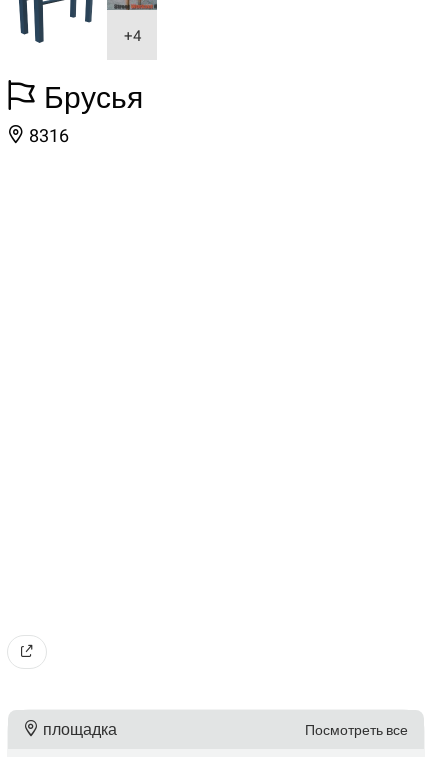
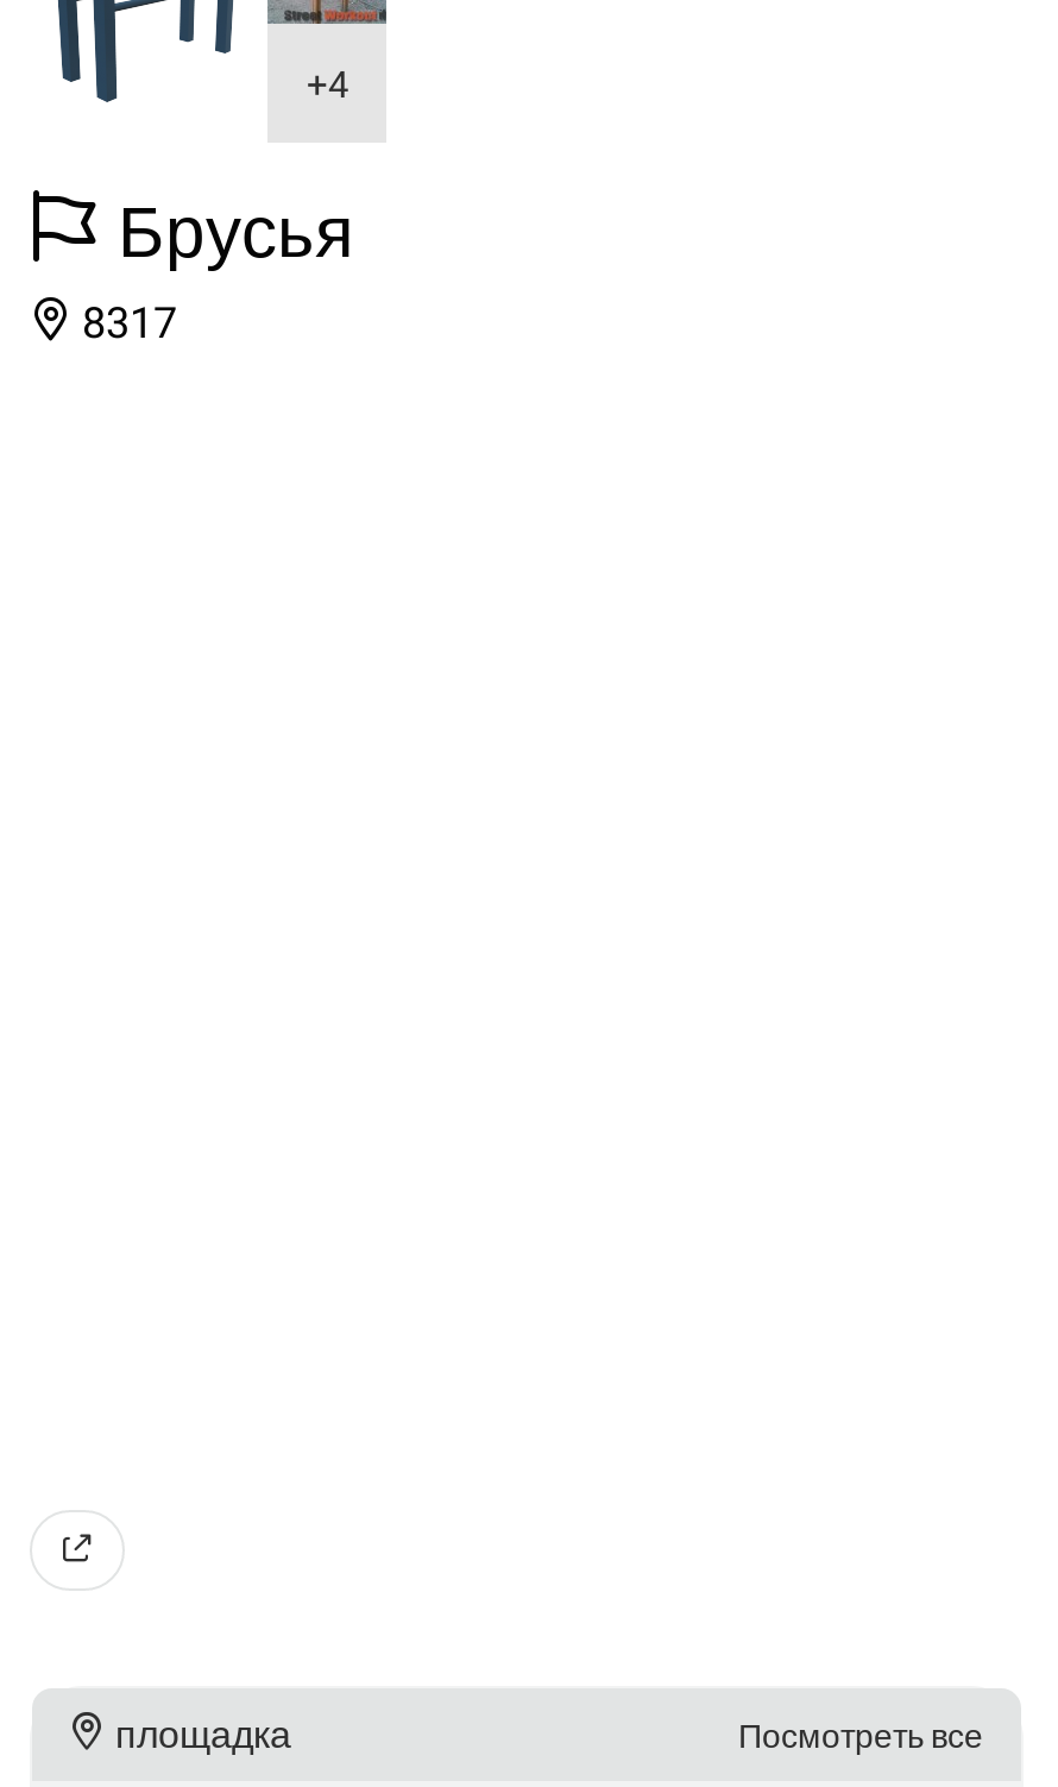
[25,125,69,146] 8316 -> [73,297,177,347] 8317

